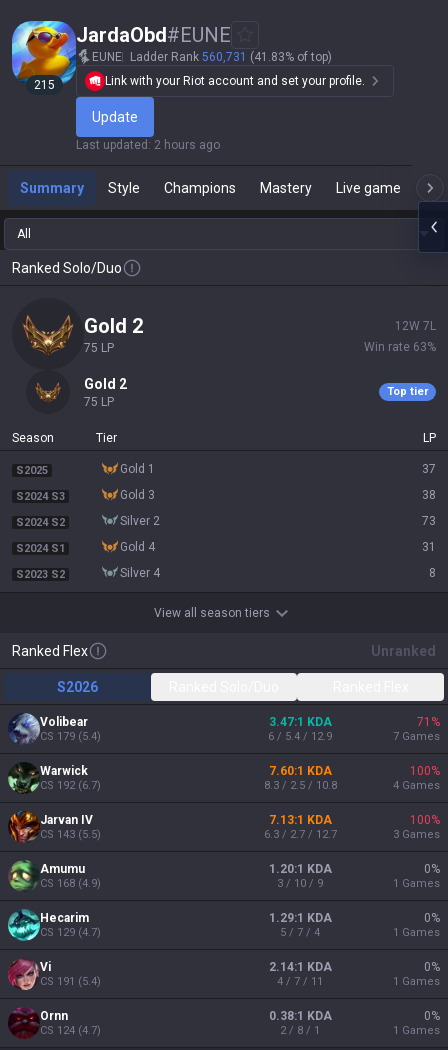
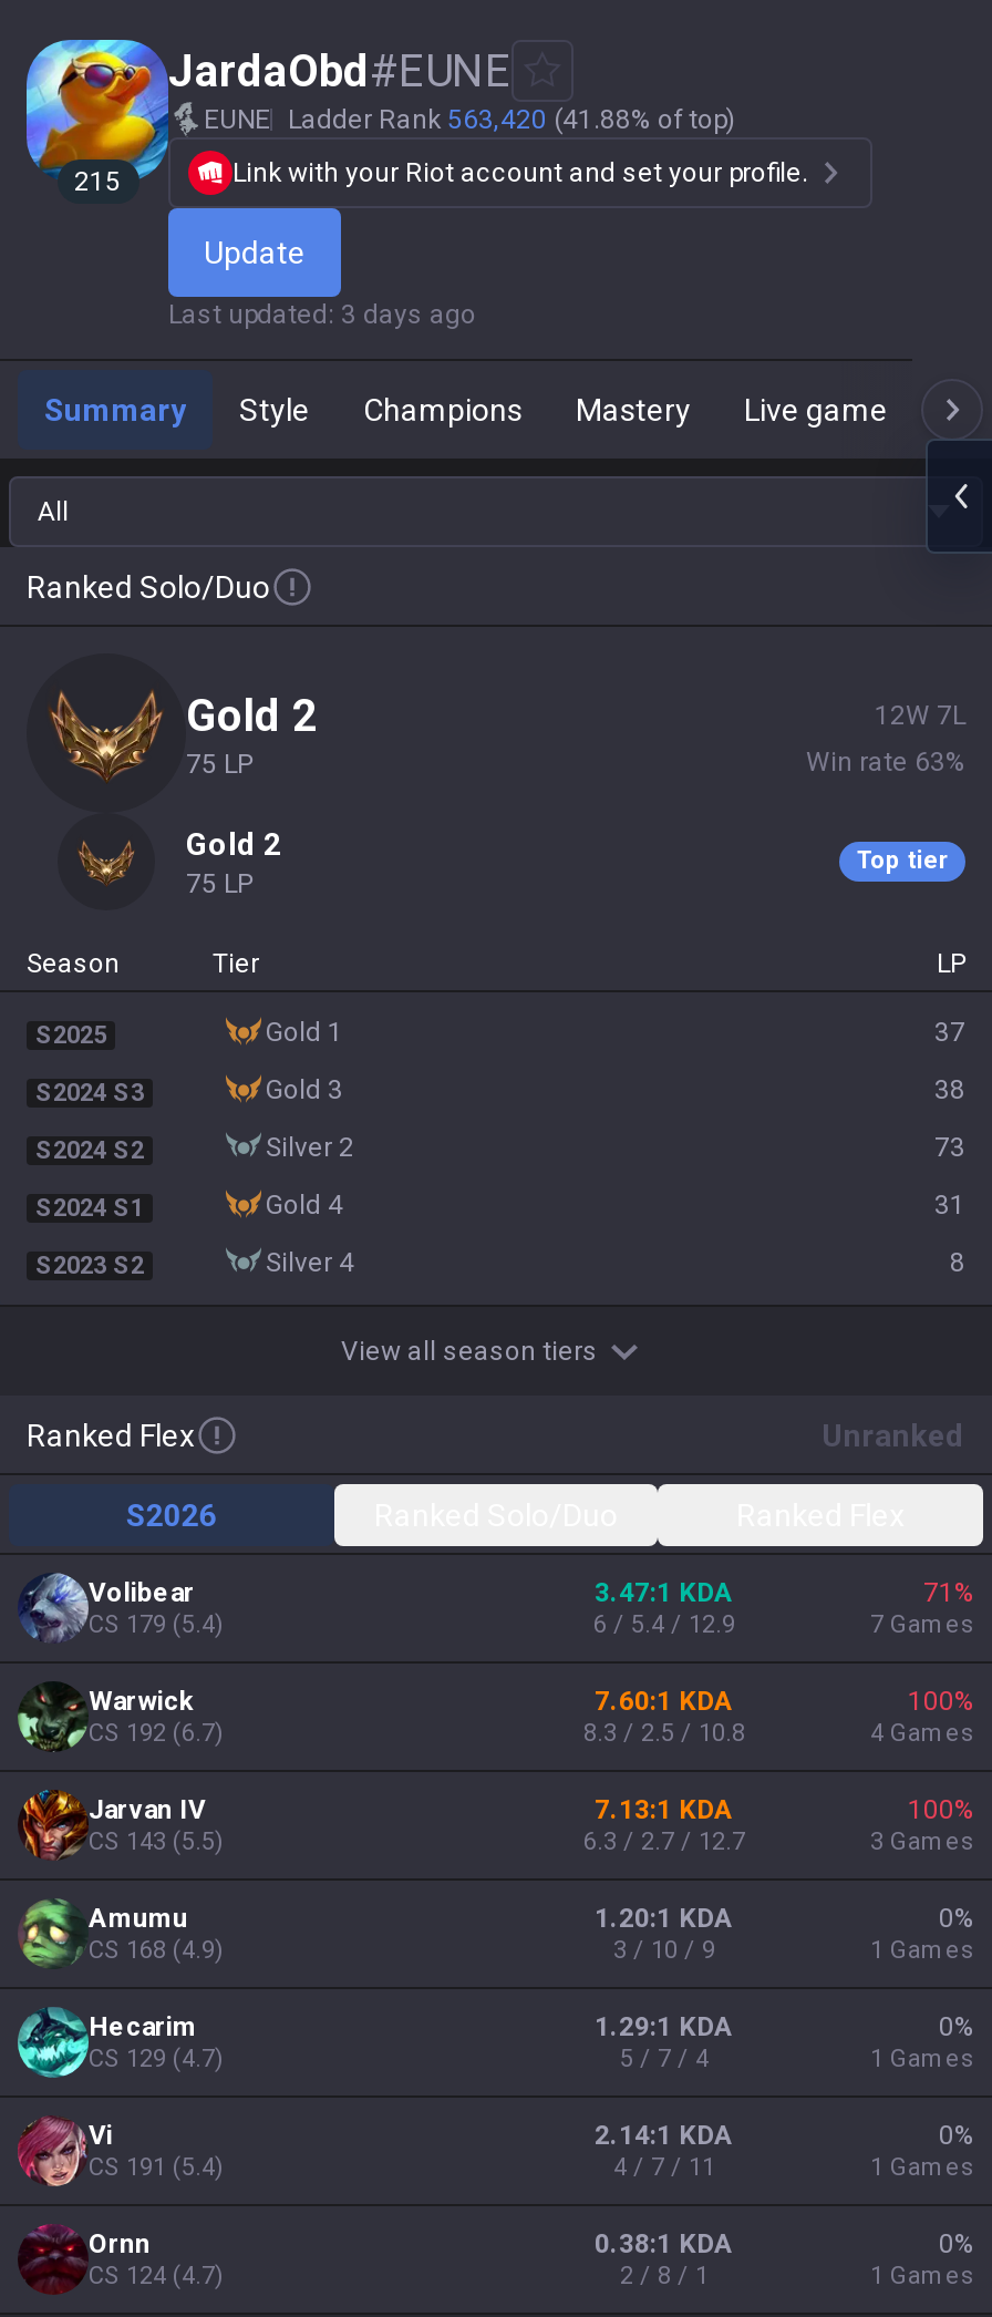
[92,50,332,64] EUNE Ladder Rank 560,731 (41.83% of top) -> [204,104,735,135] EUNE Ladder Rank 563,420 (41.88% of top)
[76,138,220,152] Last updated: 2 hours ago -> [168,299,476,330] Last updated: 3 days ago

